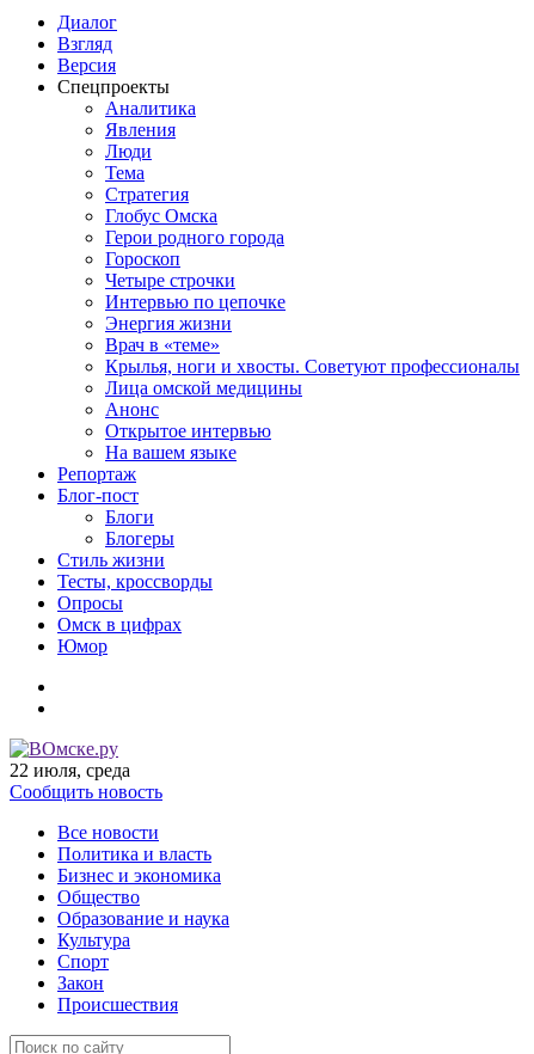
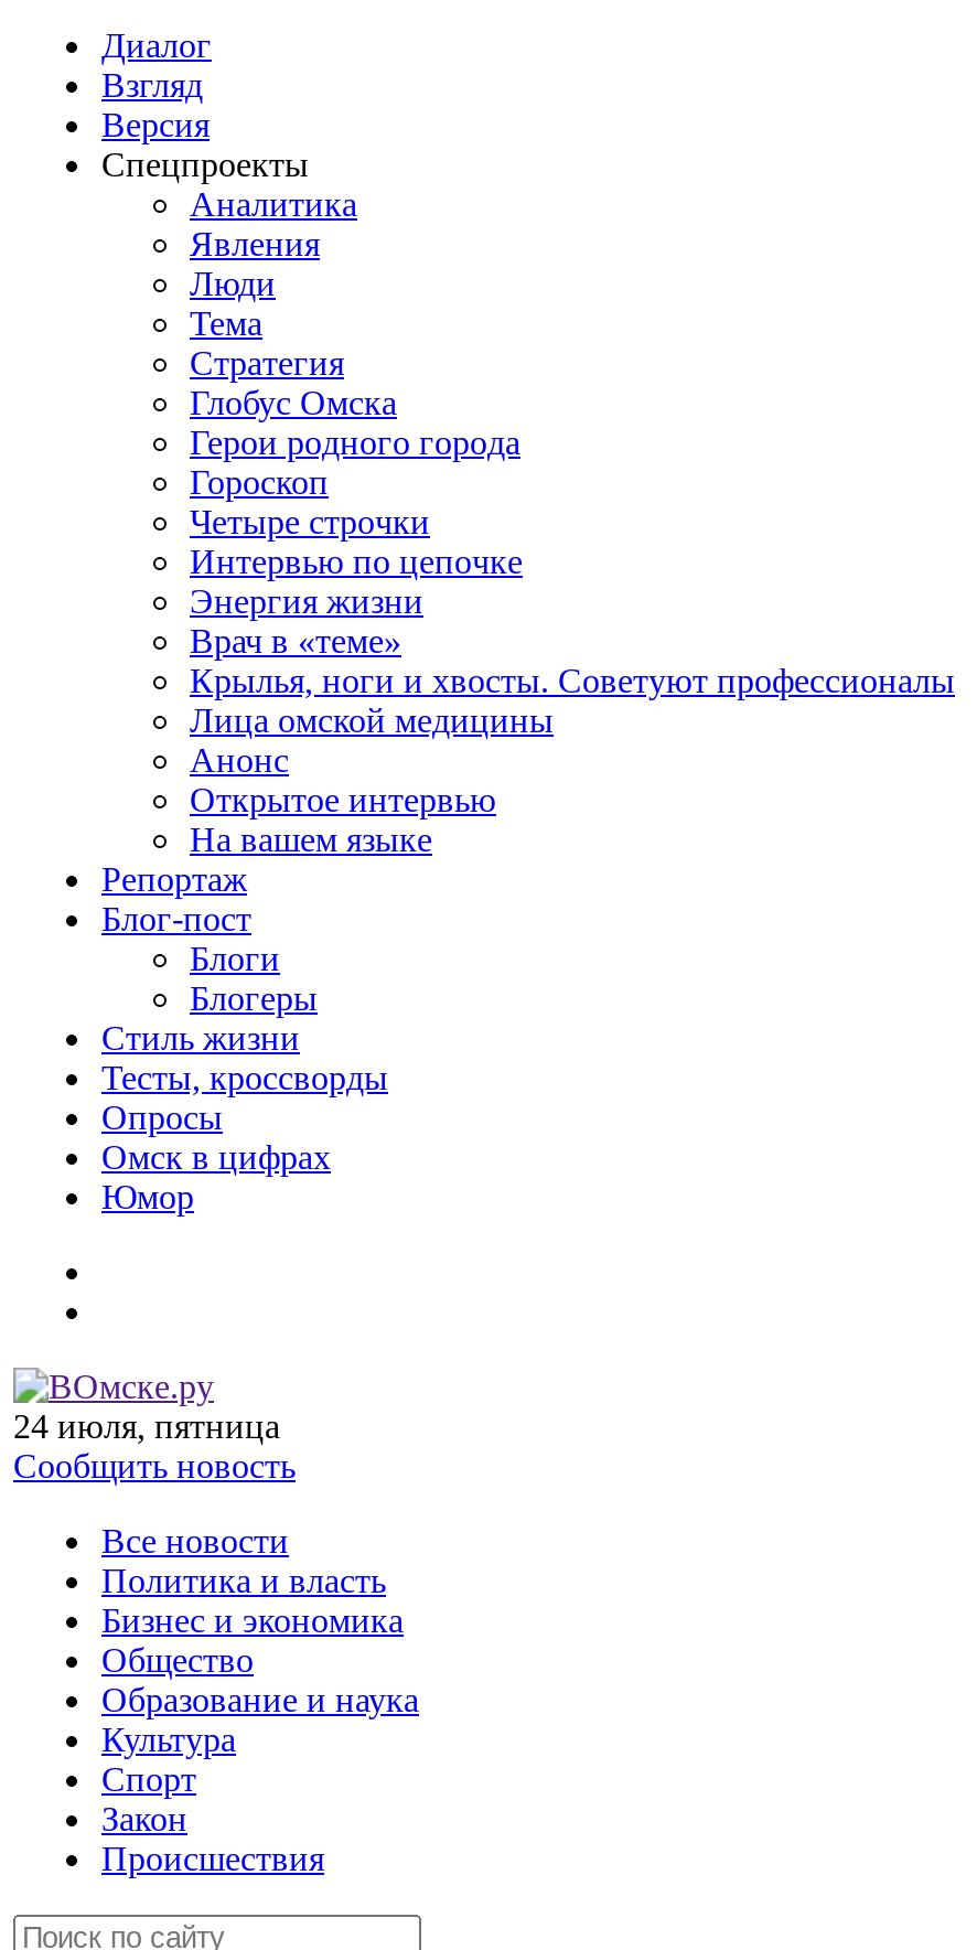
[10,760,130,780] 22 июля, среда -> [13,1407,280,1445] 24 июля, пятница

